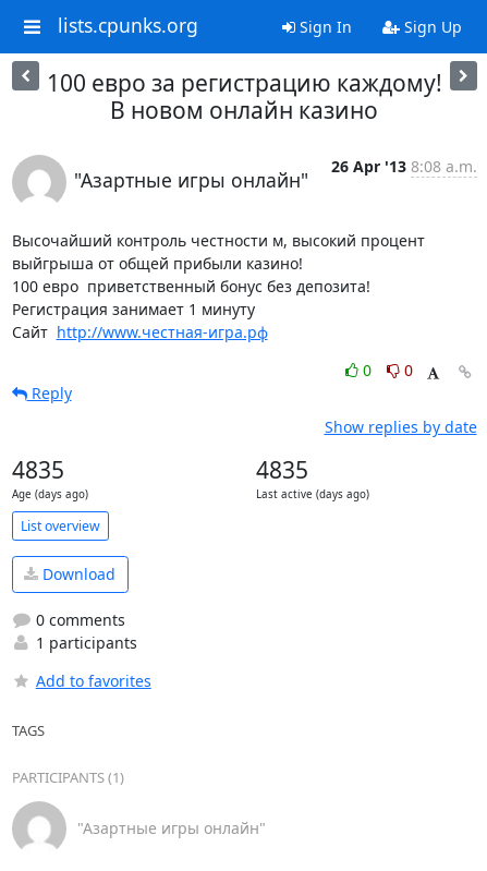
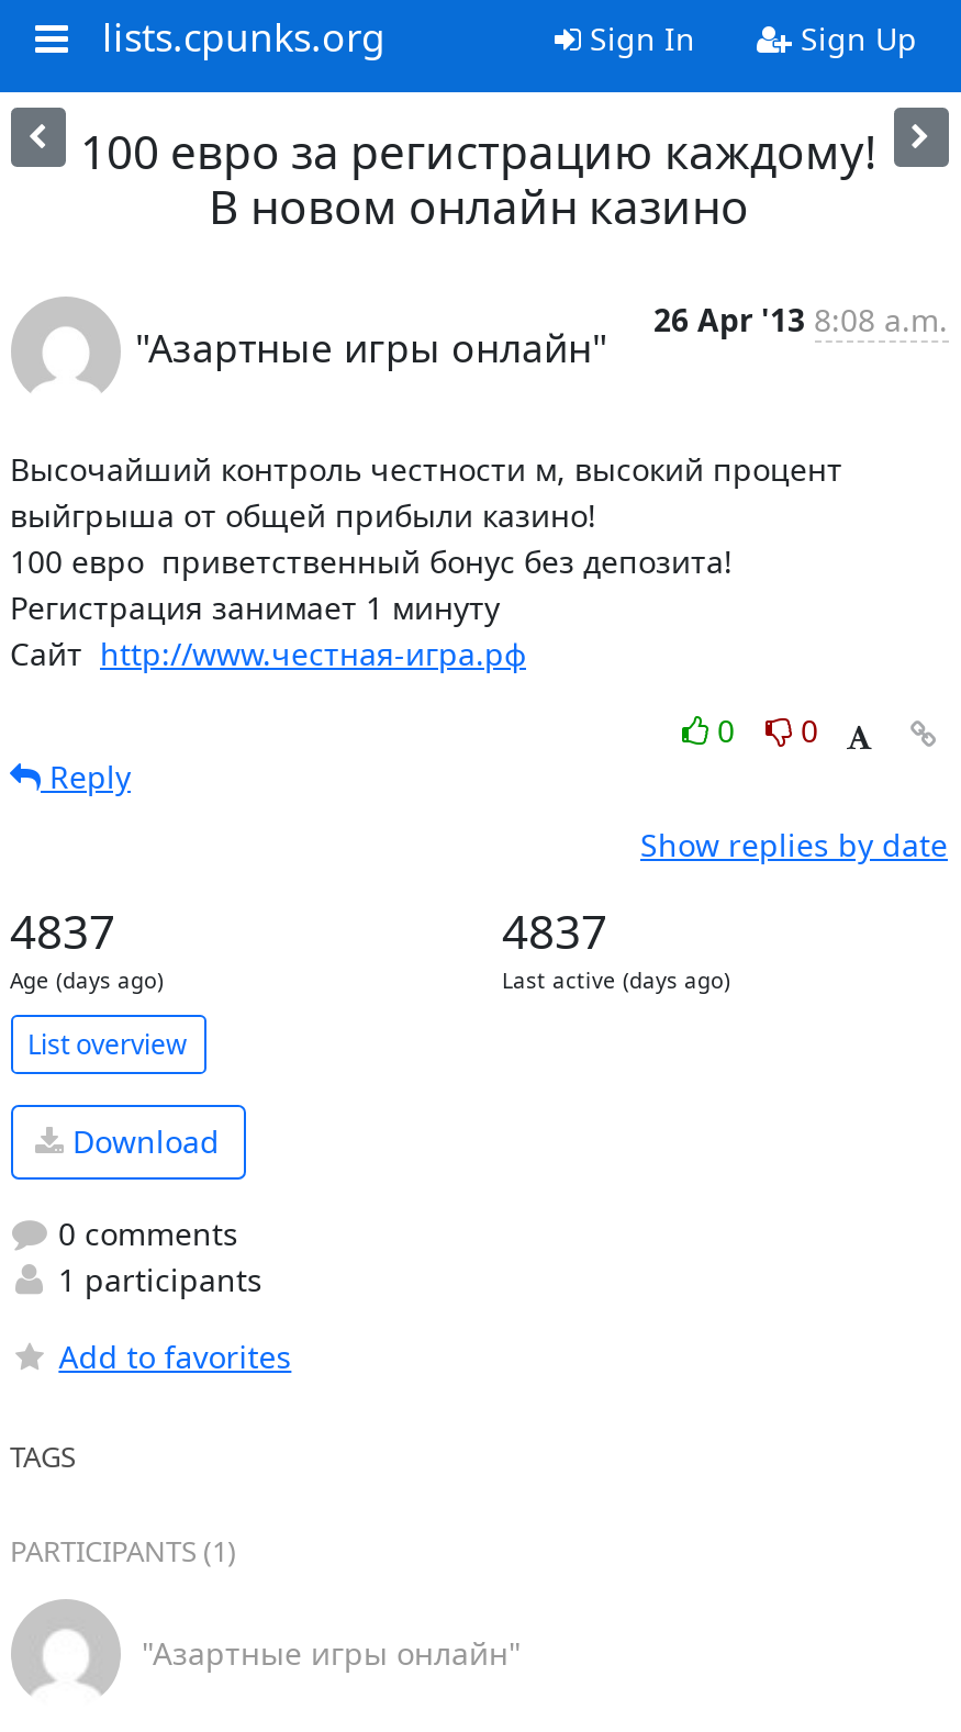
[11,455,64,485] 4835 -> [10,901,115,962] 4837
[255,455,308,485] 4835 -> [502,901,607,962] 4837

